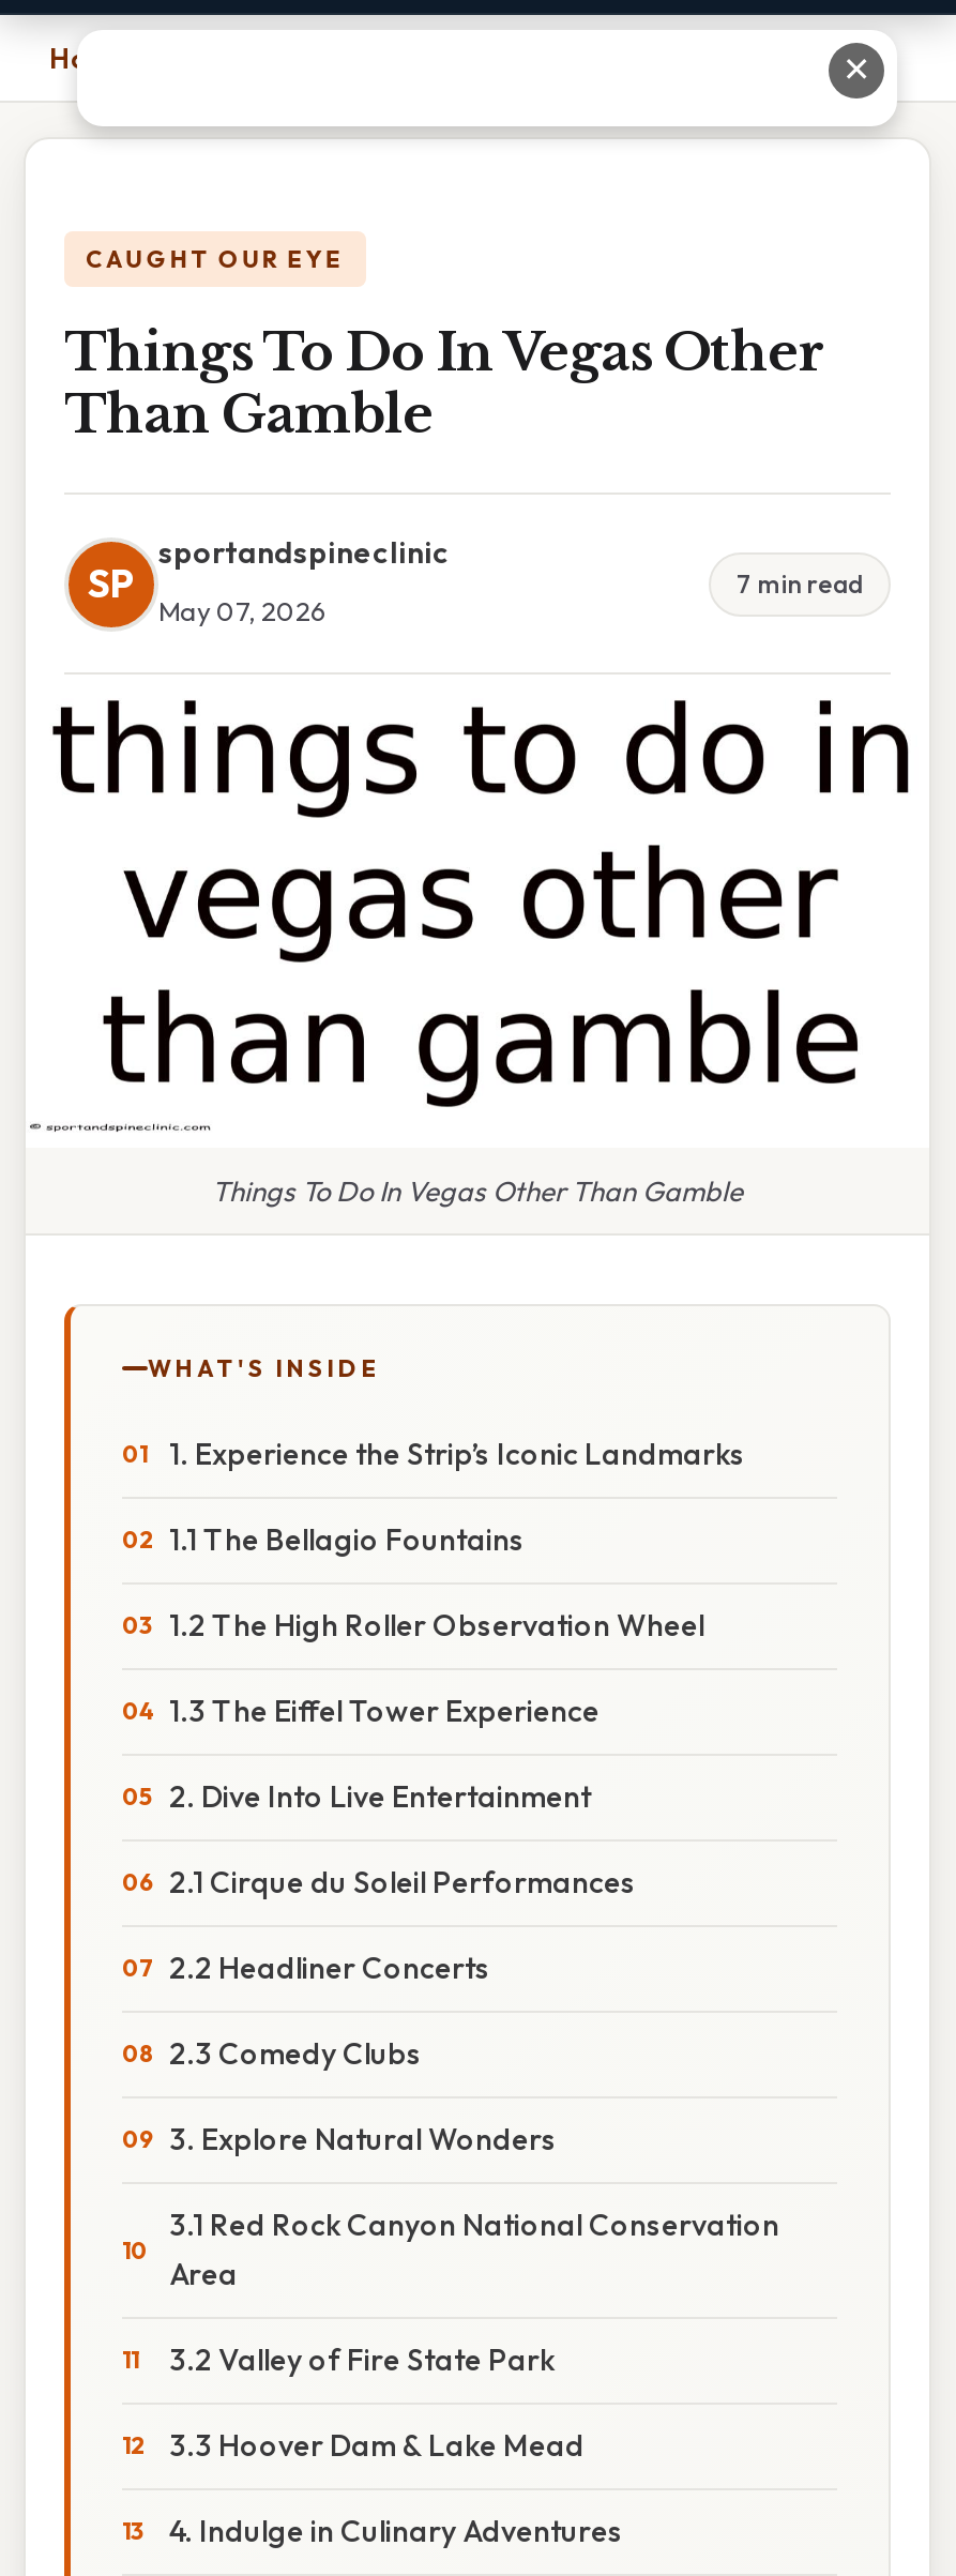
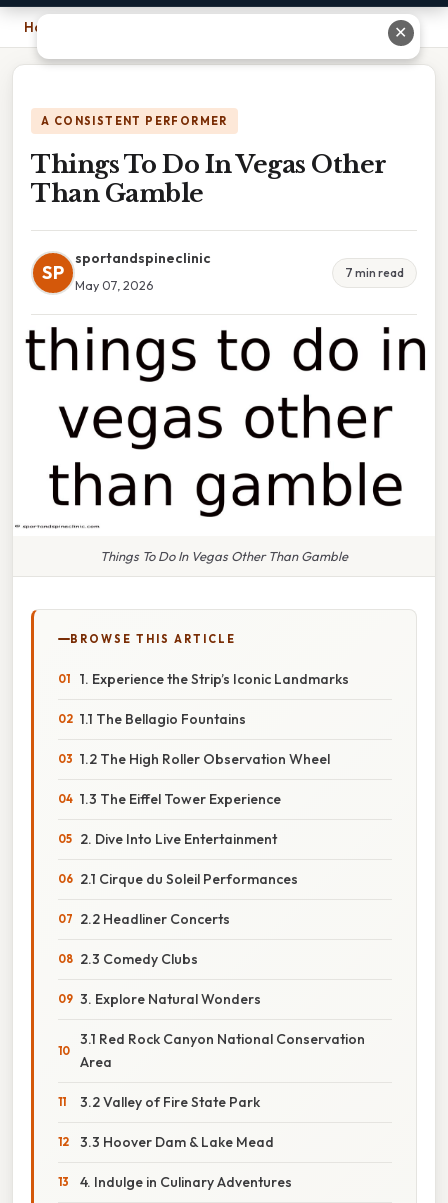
[86,244,344,274] CAUGHT OUR EYE -> [41,114,228,128] A CONSISTENT PERFORMER
[148,1353,381,1383] WHAT'S INSIDE -> [70,632,236,646] BROWSE THIS ARTICLE

